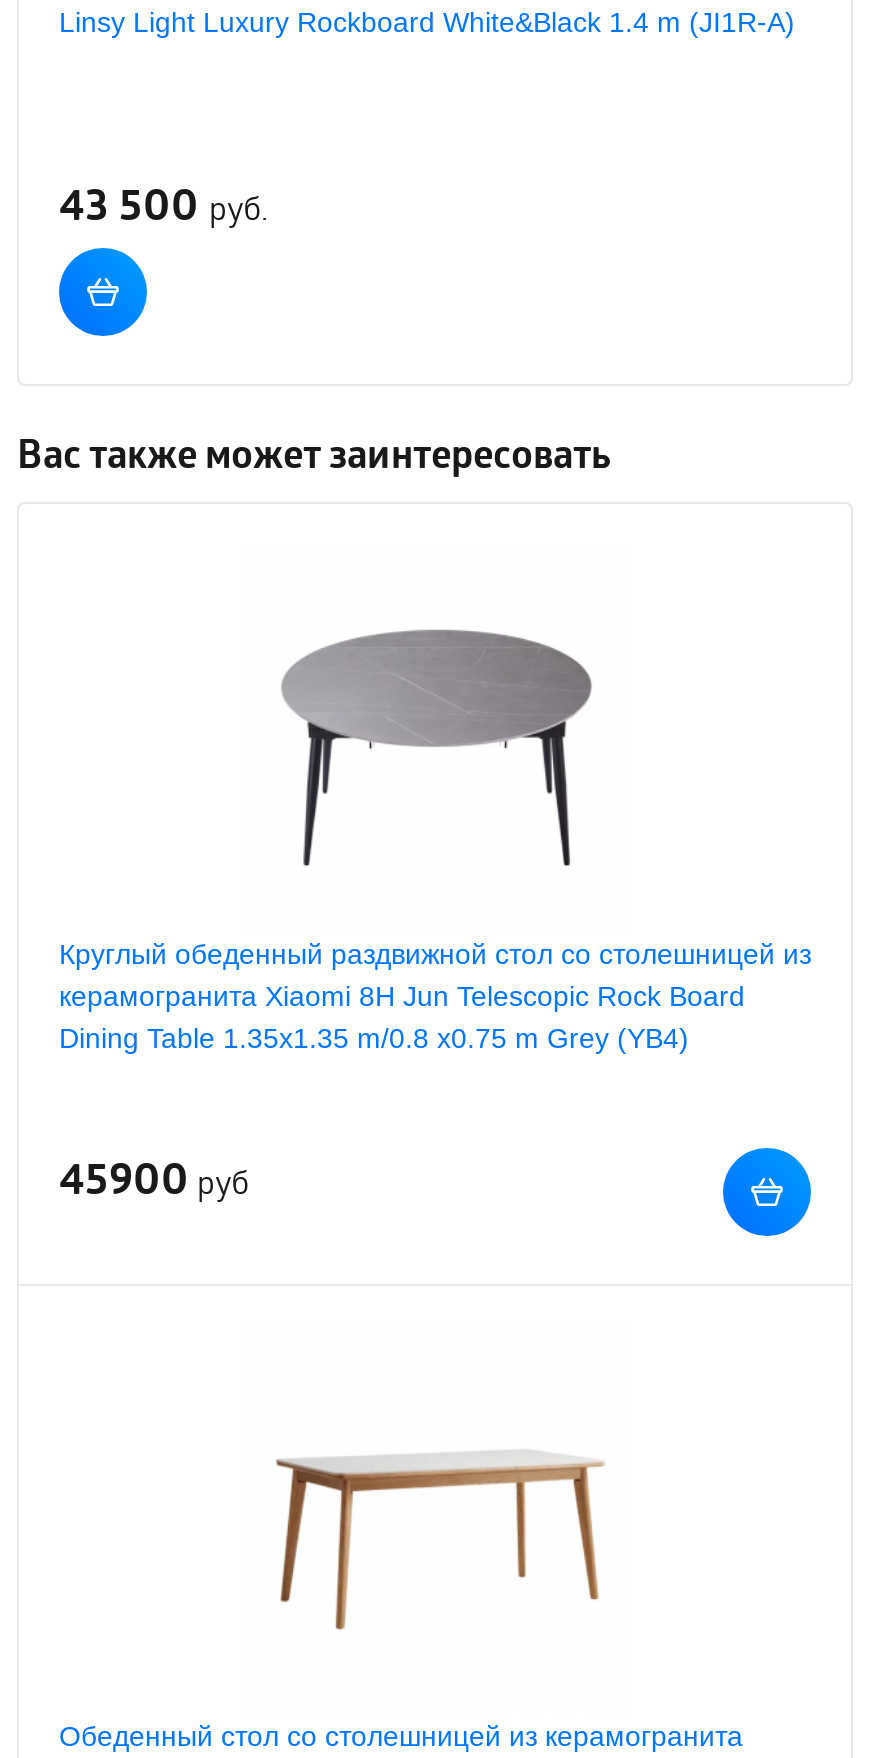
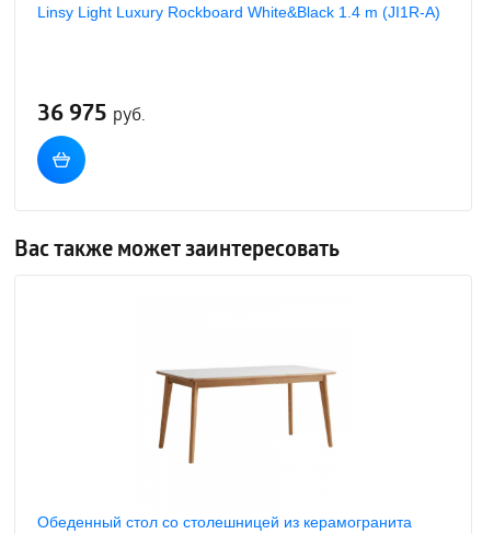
[59,174,269,234] 43 500 руб. -> [37,95,146,128] 36 975 руб.
[59,628,811,1208] [image] | Круглый обеденный раздвижной стол со столешницей из | керамогранита Xiaomi 8H Jun Telescopic Rock Board | Dining Table 1.35х1.35 m/0.8 х0.75 m Grey (YB4) | 45900 руб -> none
[721,1146,813,1238] [image] -> none

